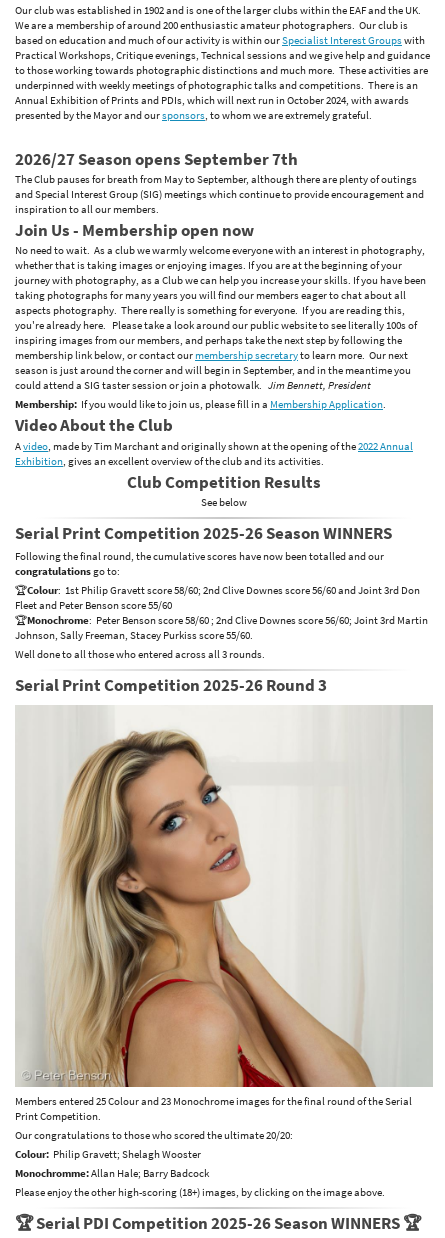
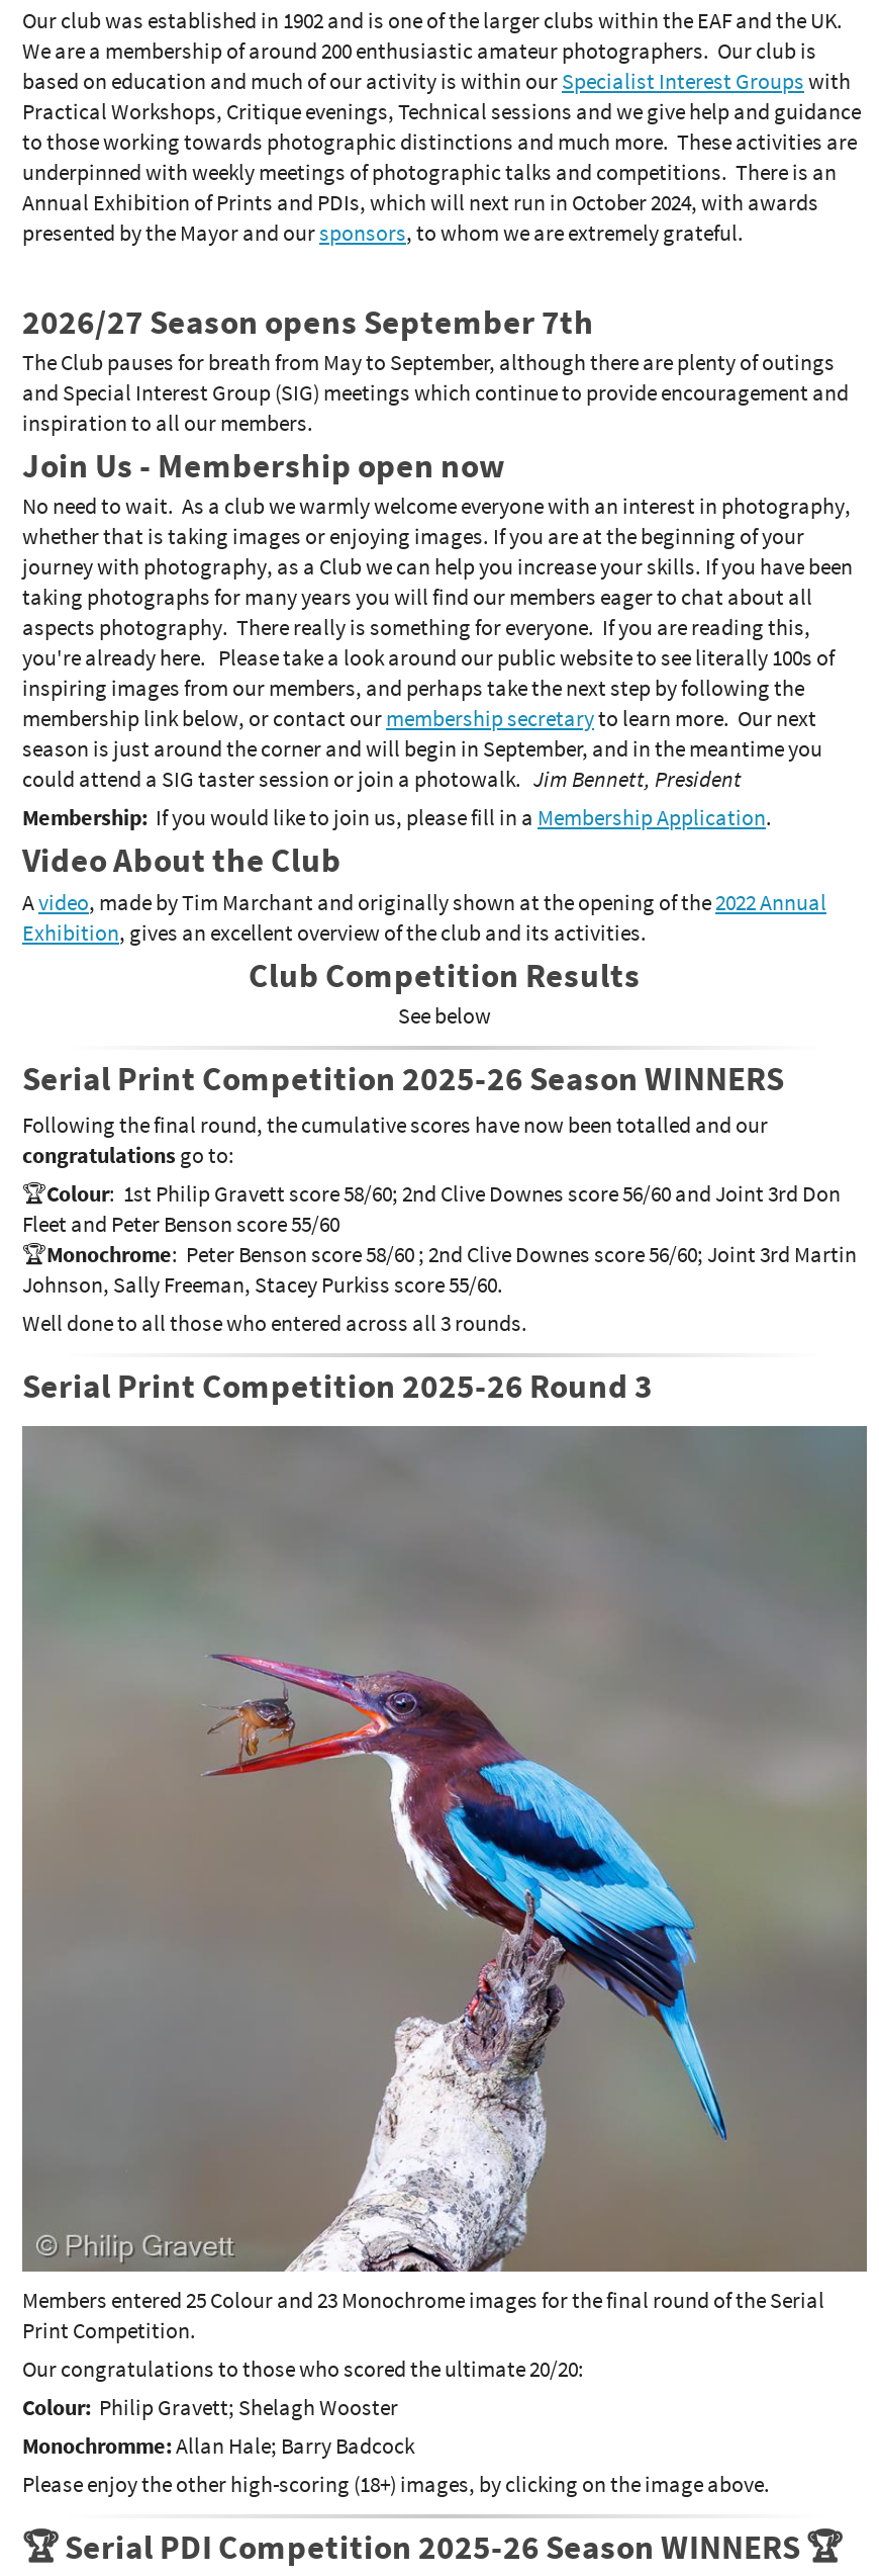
[16,706,432,1088] [image] -> [22,1426,867,2274] [image]

